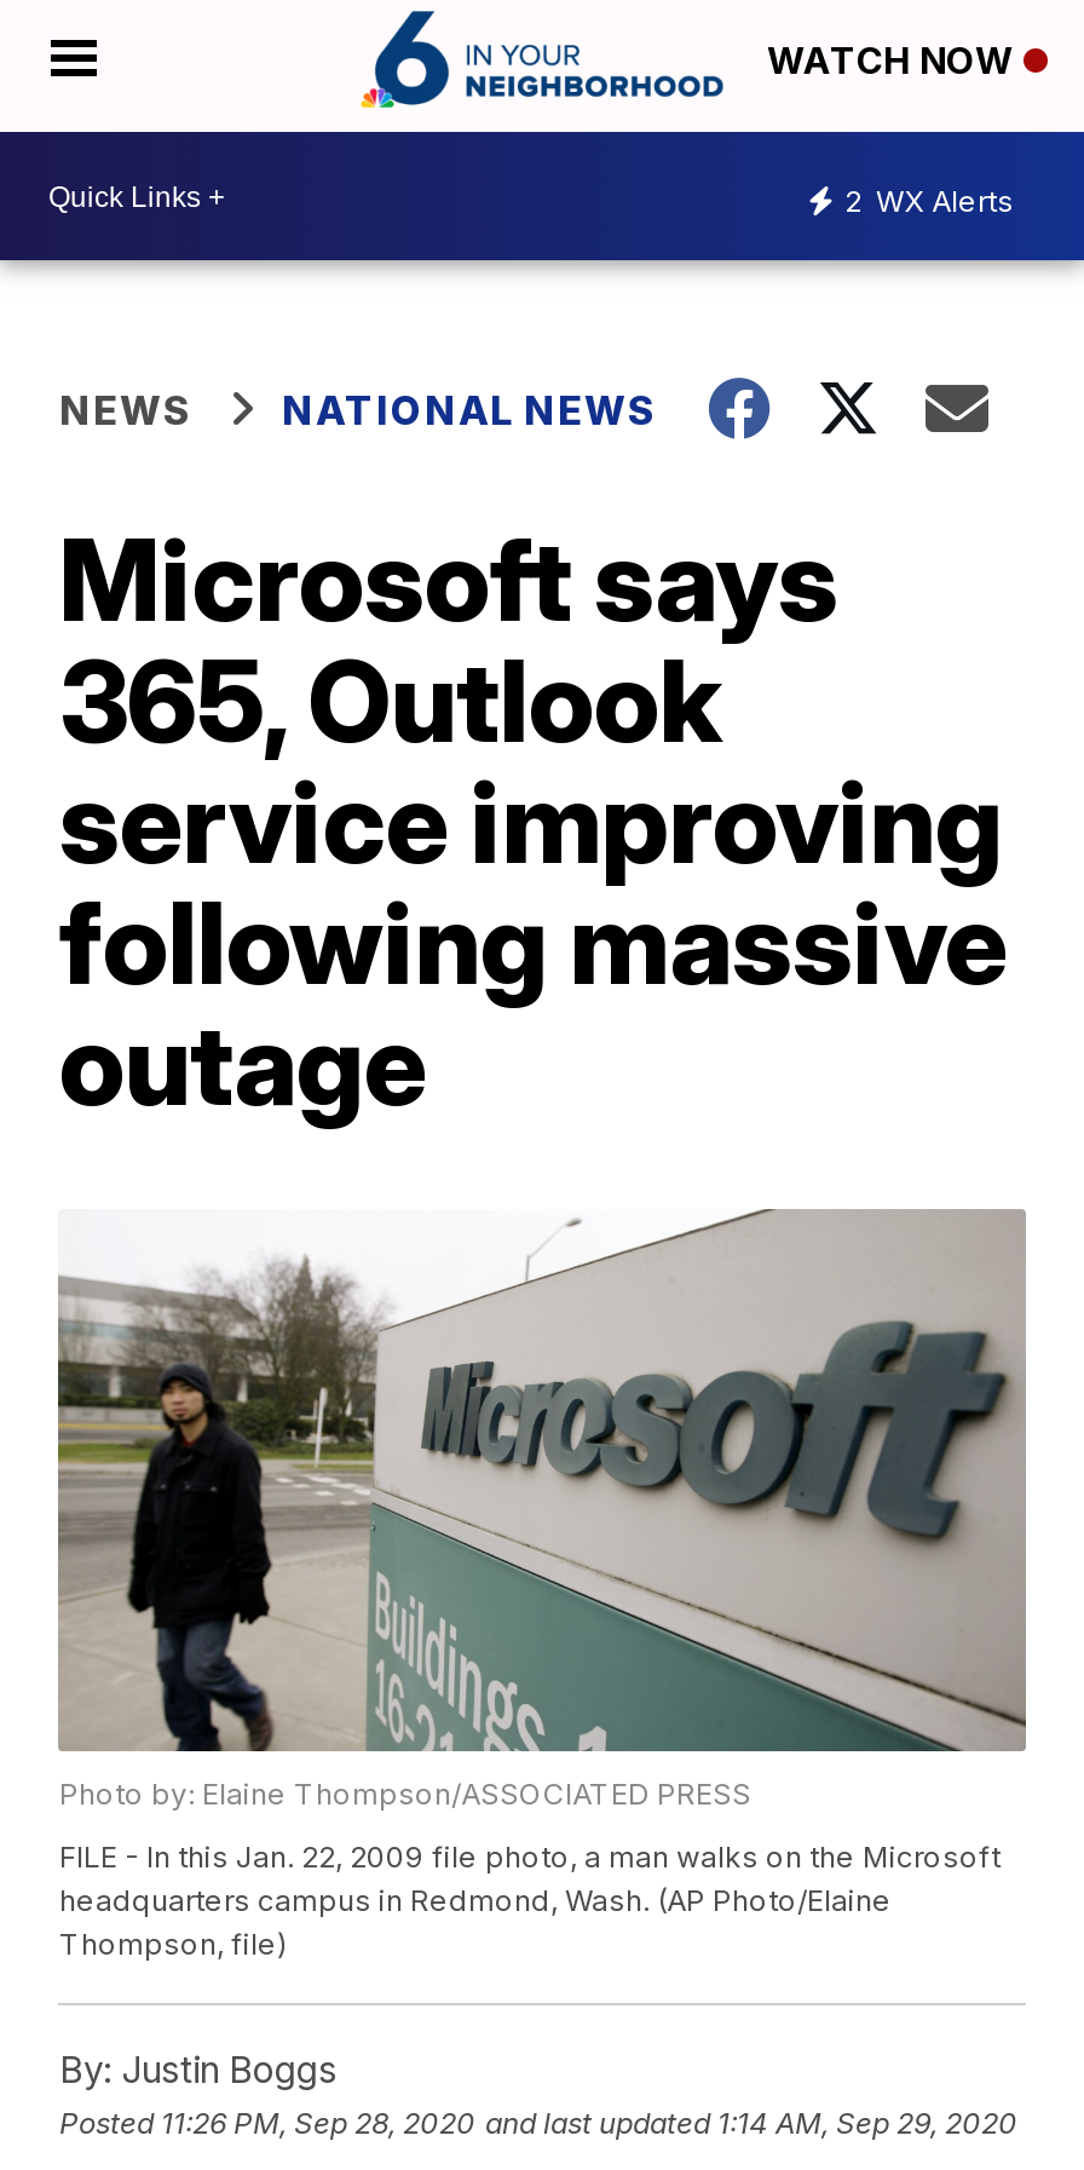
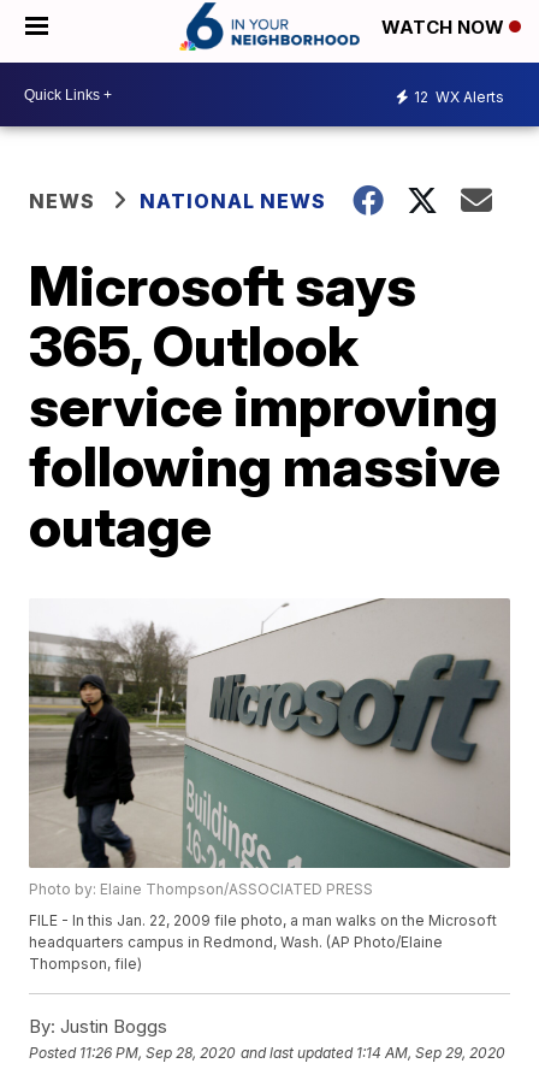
[844,182,1014,218] 2 WX Alerts -> [414,87,504,105] 12 WX Alerts

